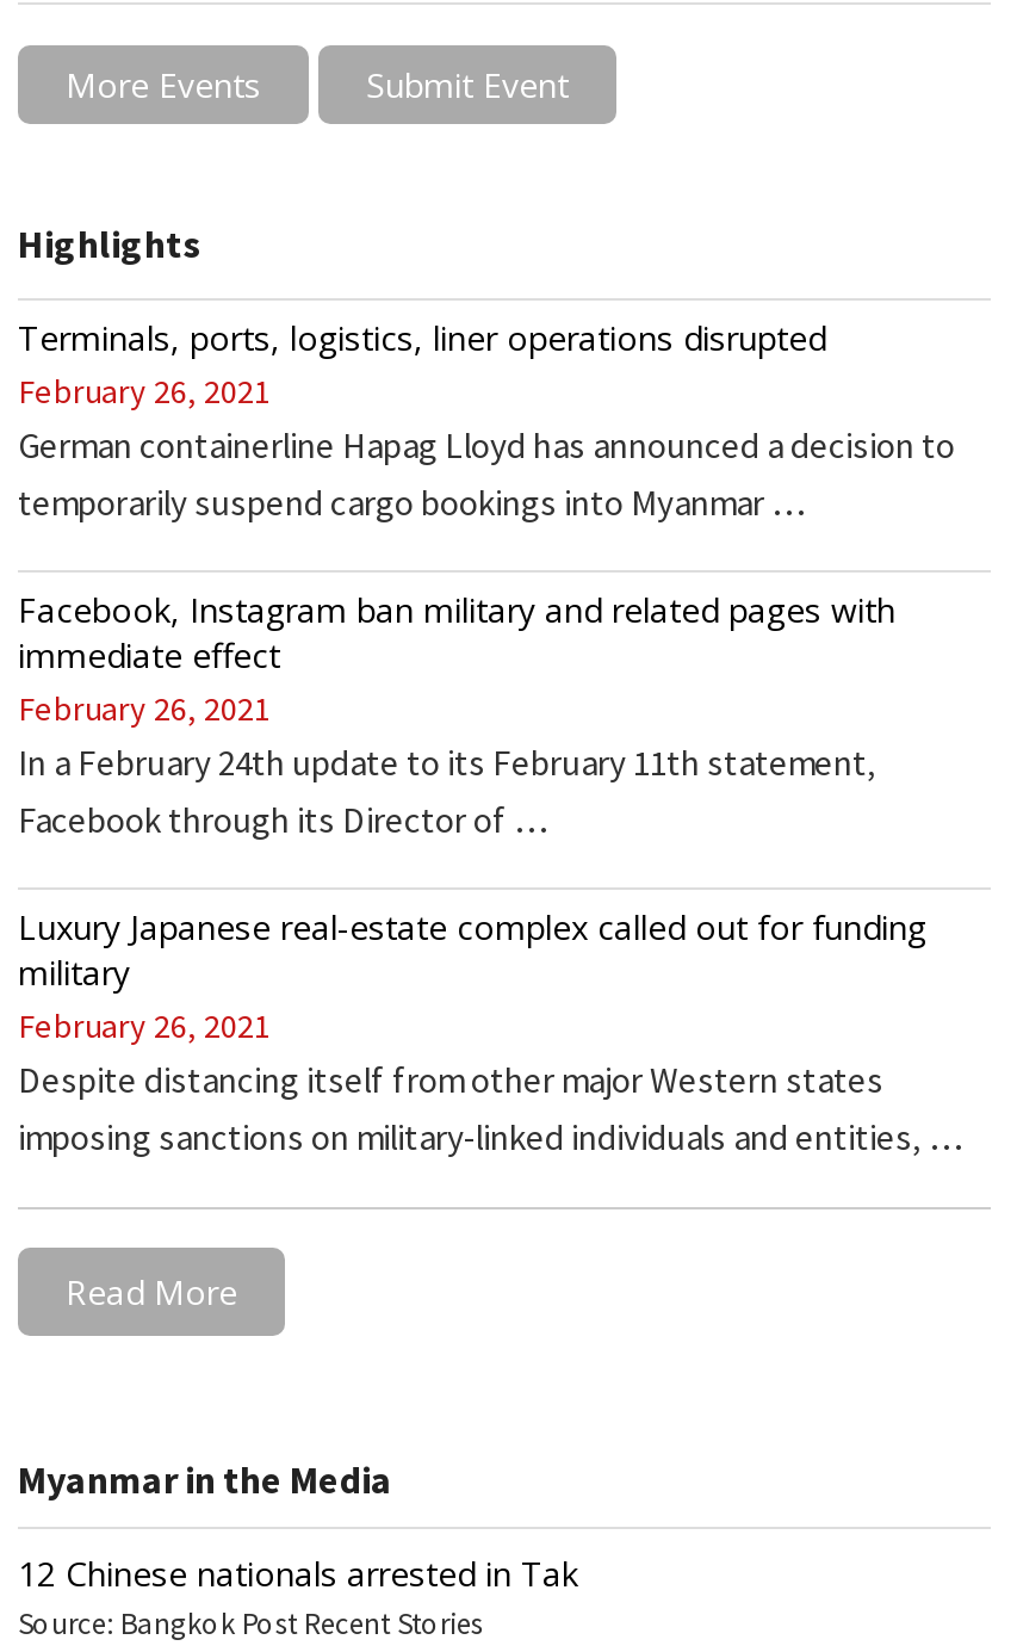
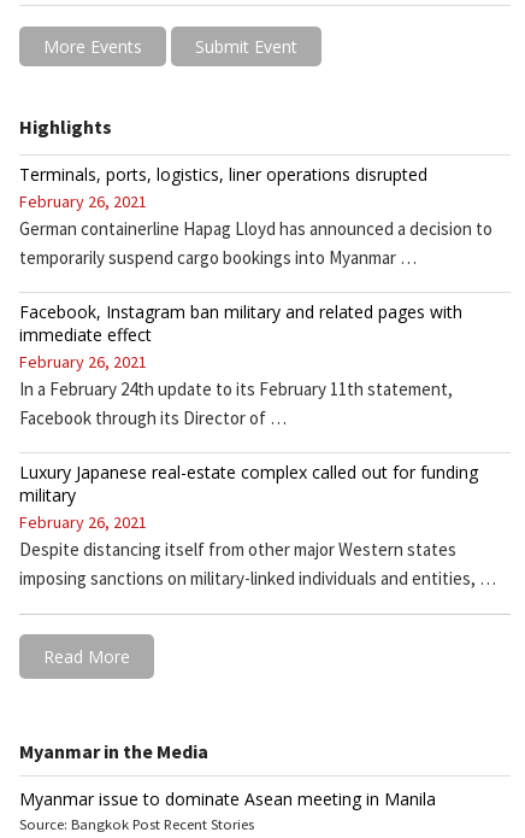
[18,1551,578,1596] 12 Chinese nationals arrested in Tak -> [19,787,436,810] Myanmar issue to dominate Asean meeting in Manila

